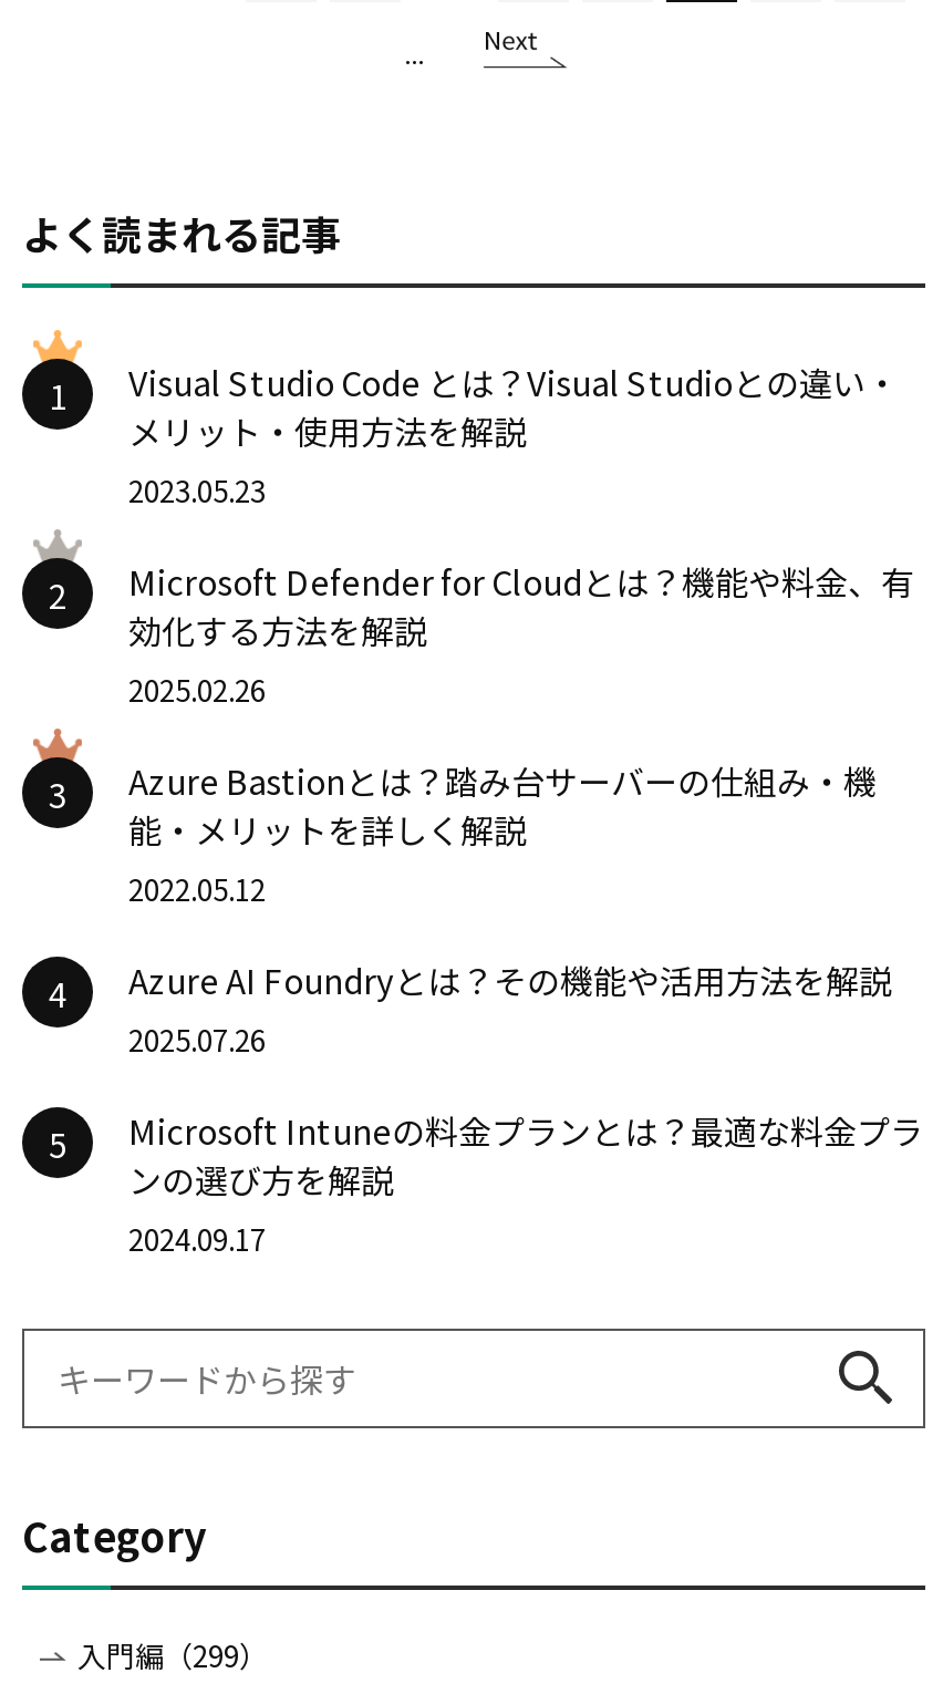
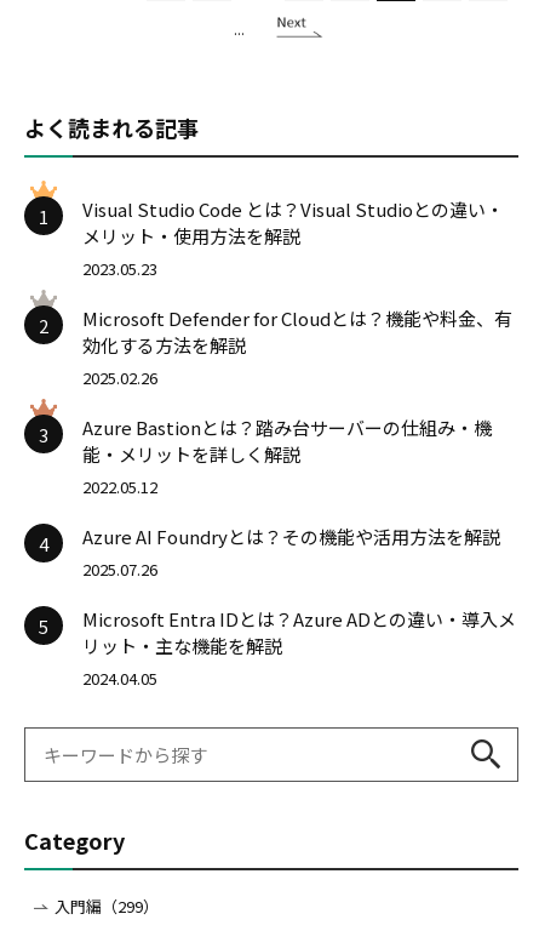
[128,1106,923,1259] Microsoft Intuneの料金プランとは？最適な料金プラ | ンの選び方を解説 | 2024.09.17 -> [82,606,516,689] Microsoft Entra IDとは？Azure ADとの違い・導入メ | リット・主な機能を解説 | 2024.04.05

